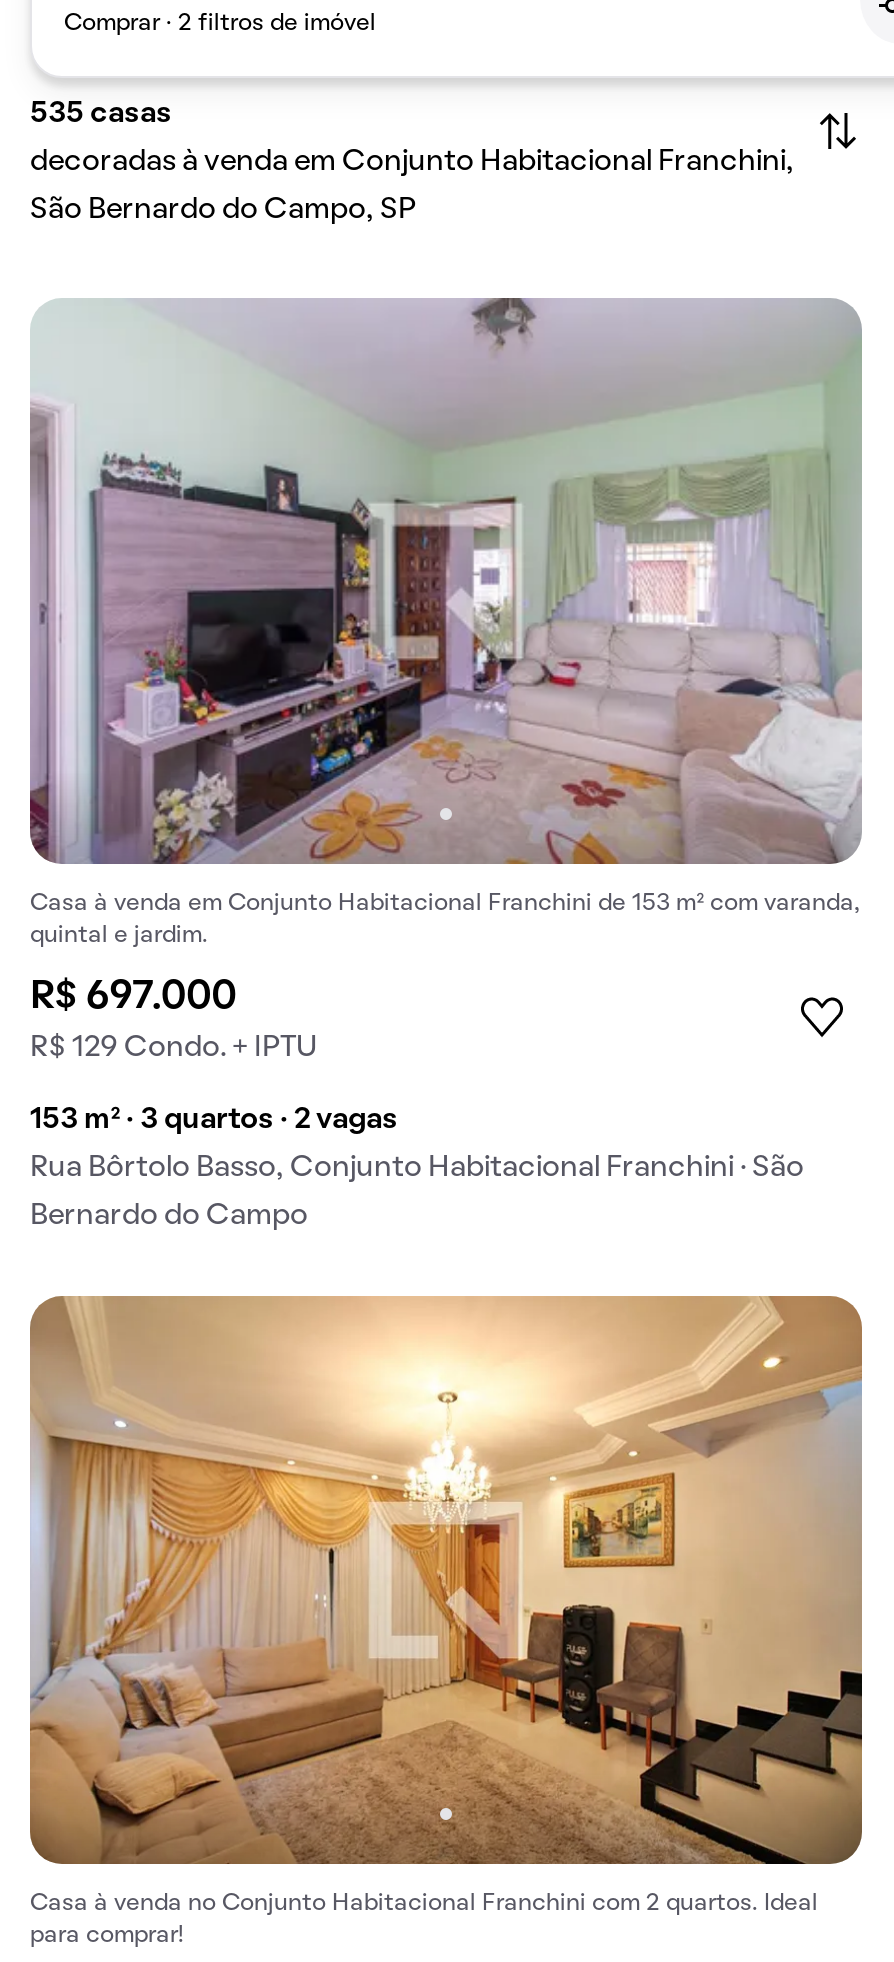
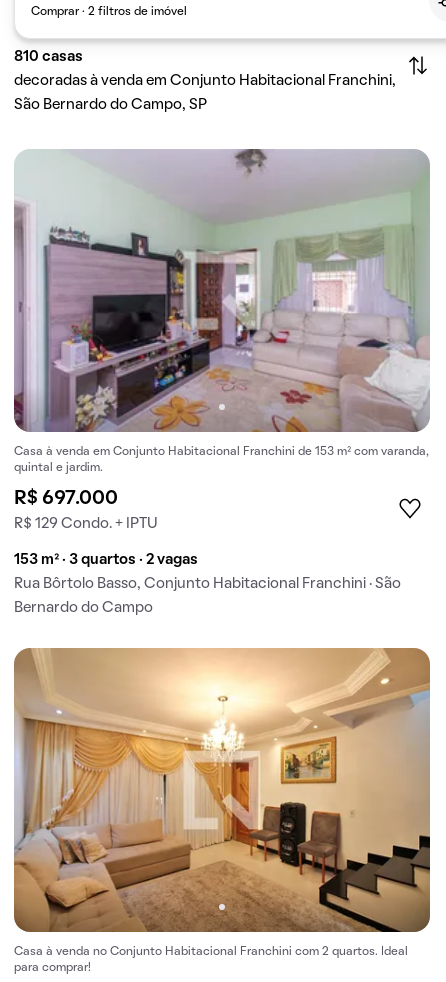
[30,100,172,128] 535 casas -> [14,50,83,64] 810 casas

